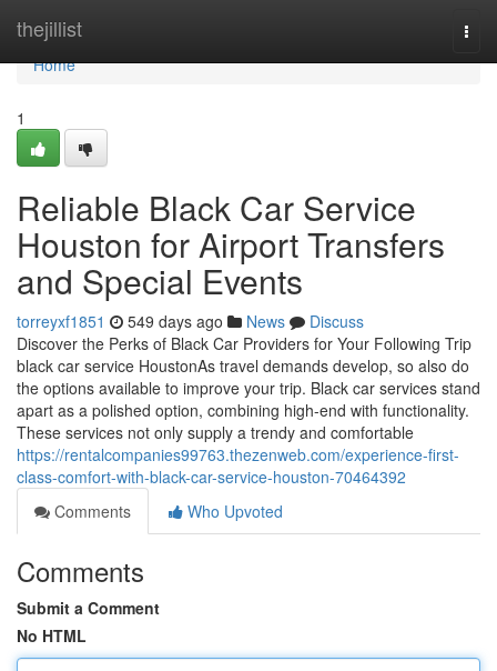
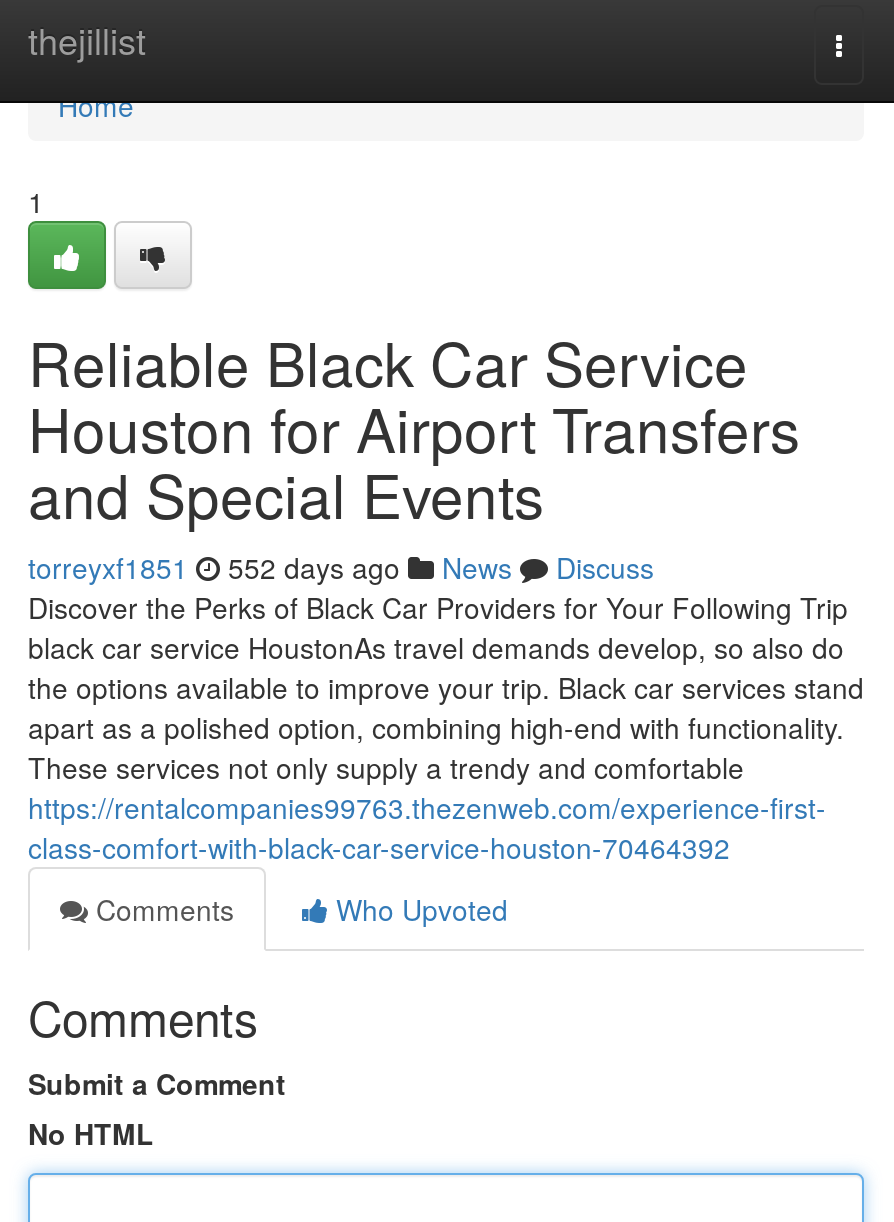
[17,310,364,332] torreyxf1851 549 days ago News Discuss -> [28,547,654,587] torreyxf1851 552 days ago News Discuss

